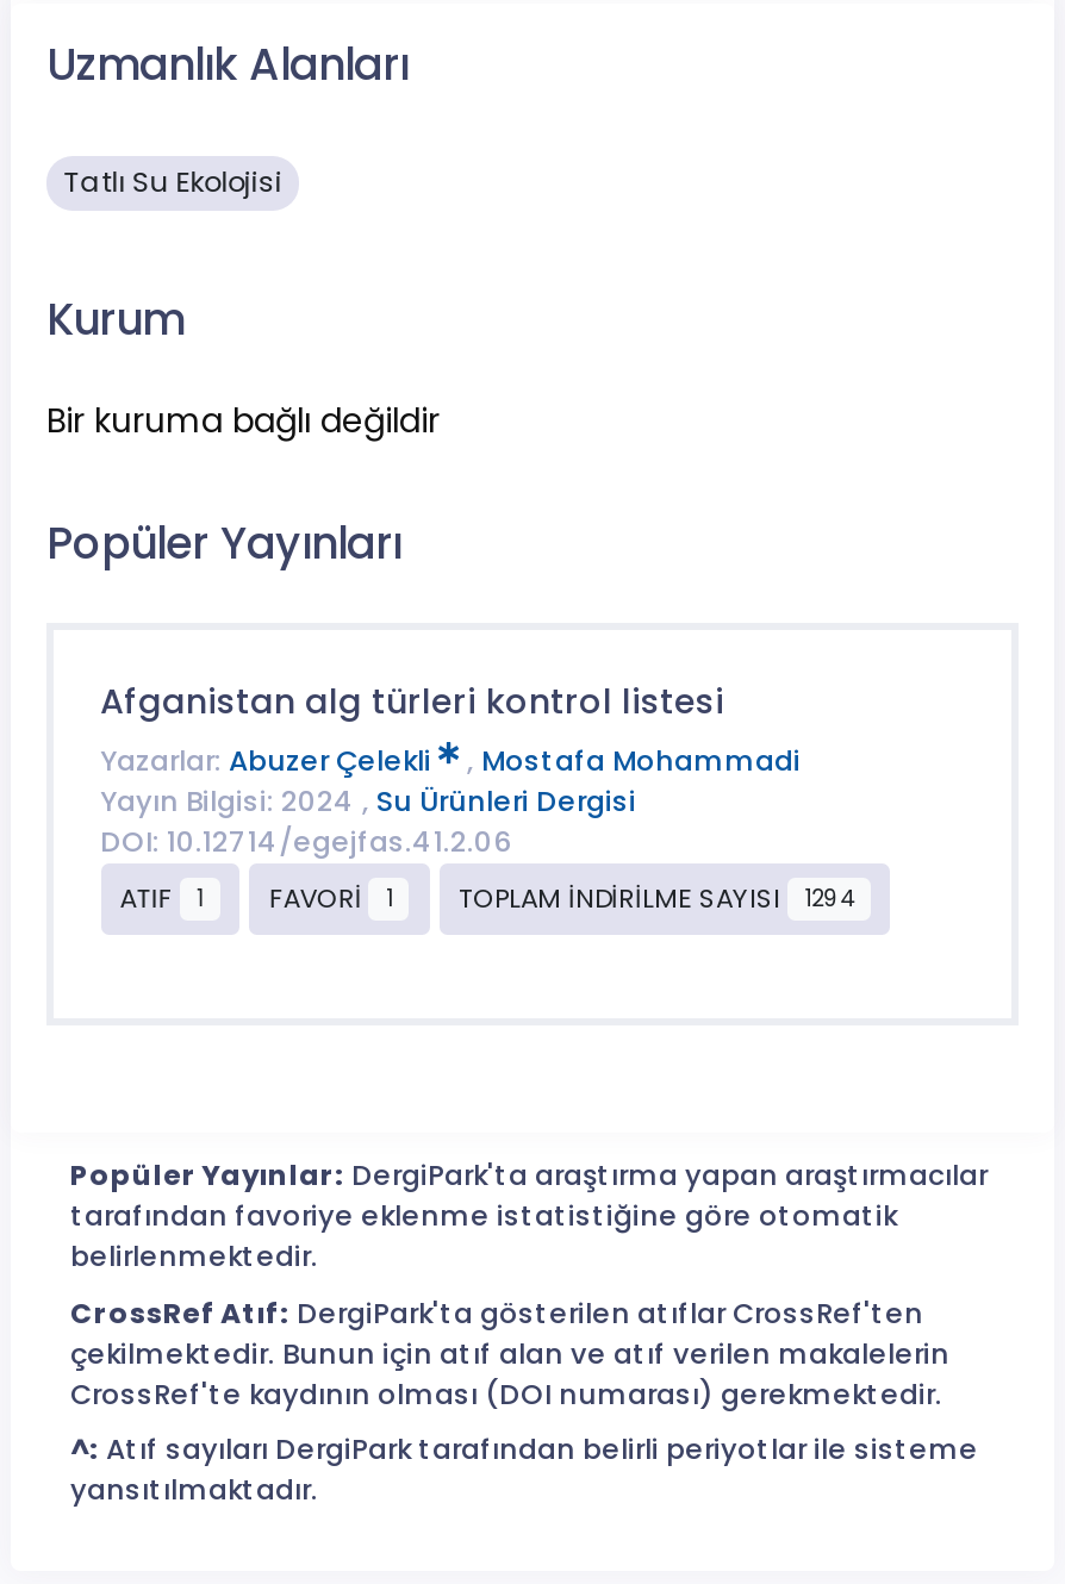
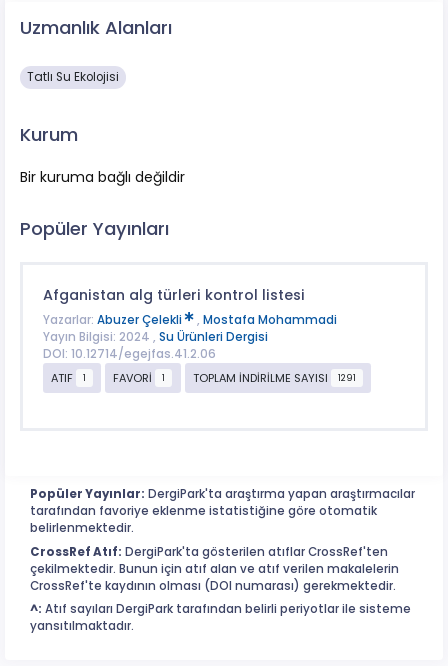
[459,878,854,917] TOPLAM İNDİRİLME SAYISI 1294 -> [193,369,356,385] TOPLAM İNDİRİLME SAYISI 1291

